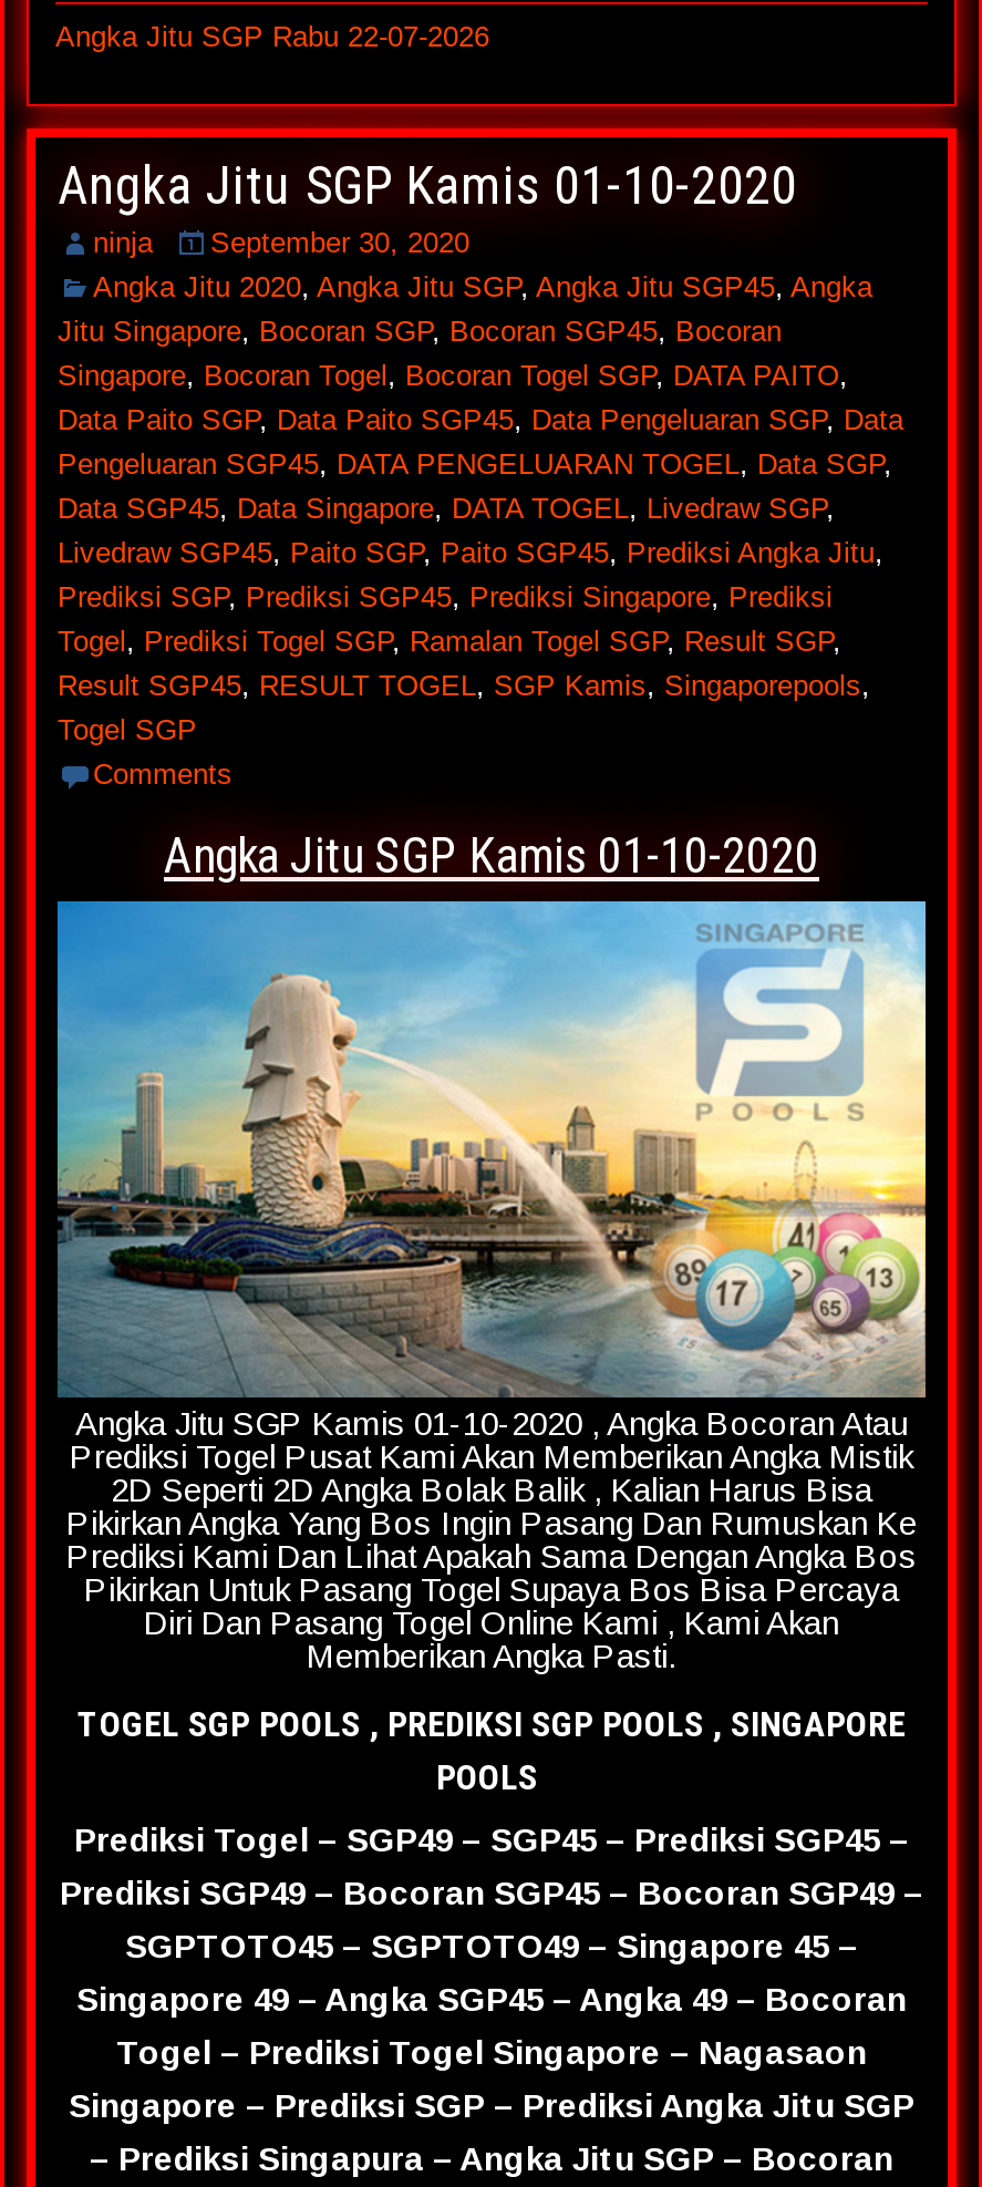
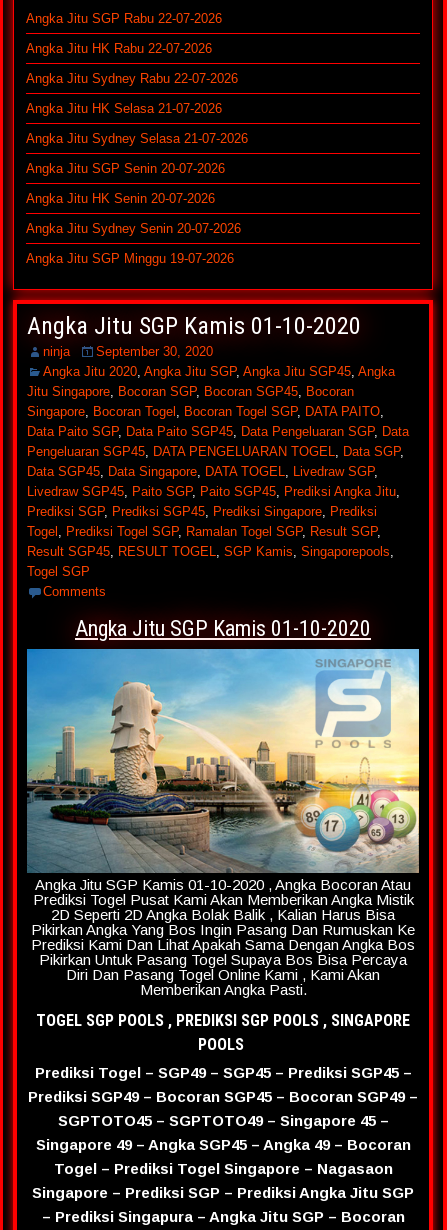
none -> [26,41,248,266] Angka Jitu HK Rabu 22-07-2026 | Angka Jitu Sydney Rabu 22-07-2026 | Angka Jitu HK Selasa 21-07-2026 | Angka Jitu Sydney Selasa 21-07-2026 | Angka Jitu SGP Senin 20-07-2026 | Angka Jitu HK Senin 20-07-2026 | Angka Jitu Sydney Senin 20-07-2026 | Angka Jitu SGP Minggu 19-07-2026

